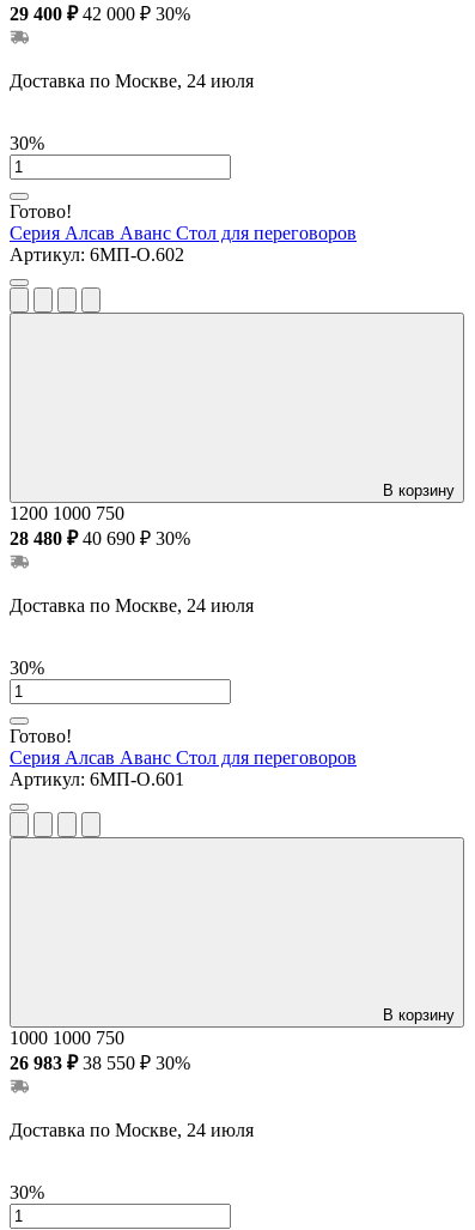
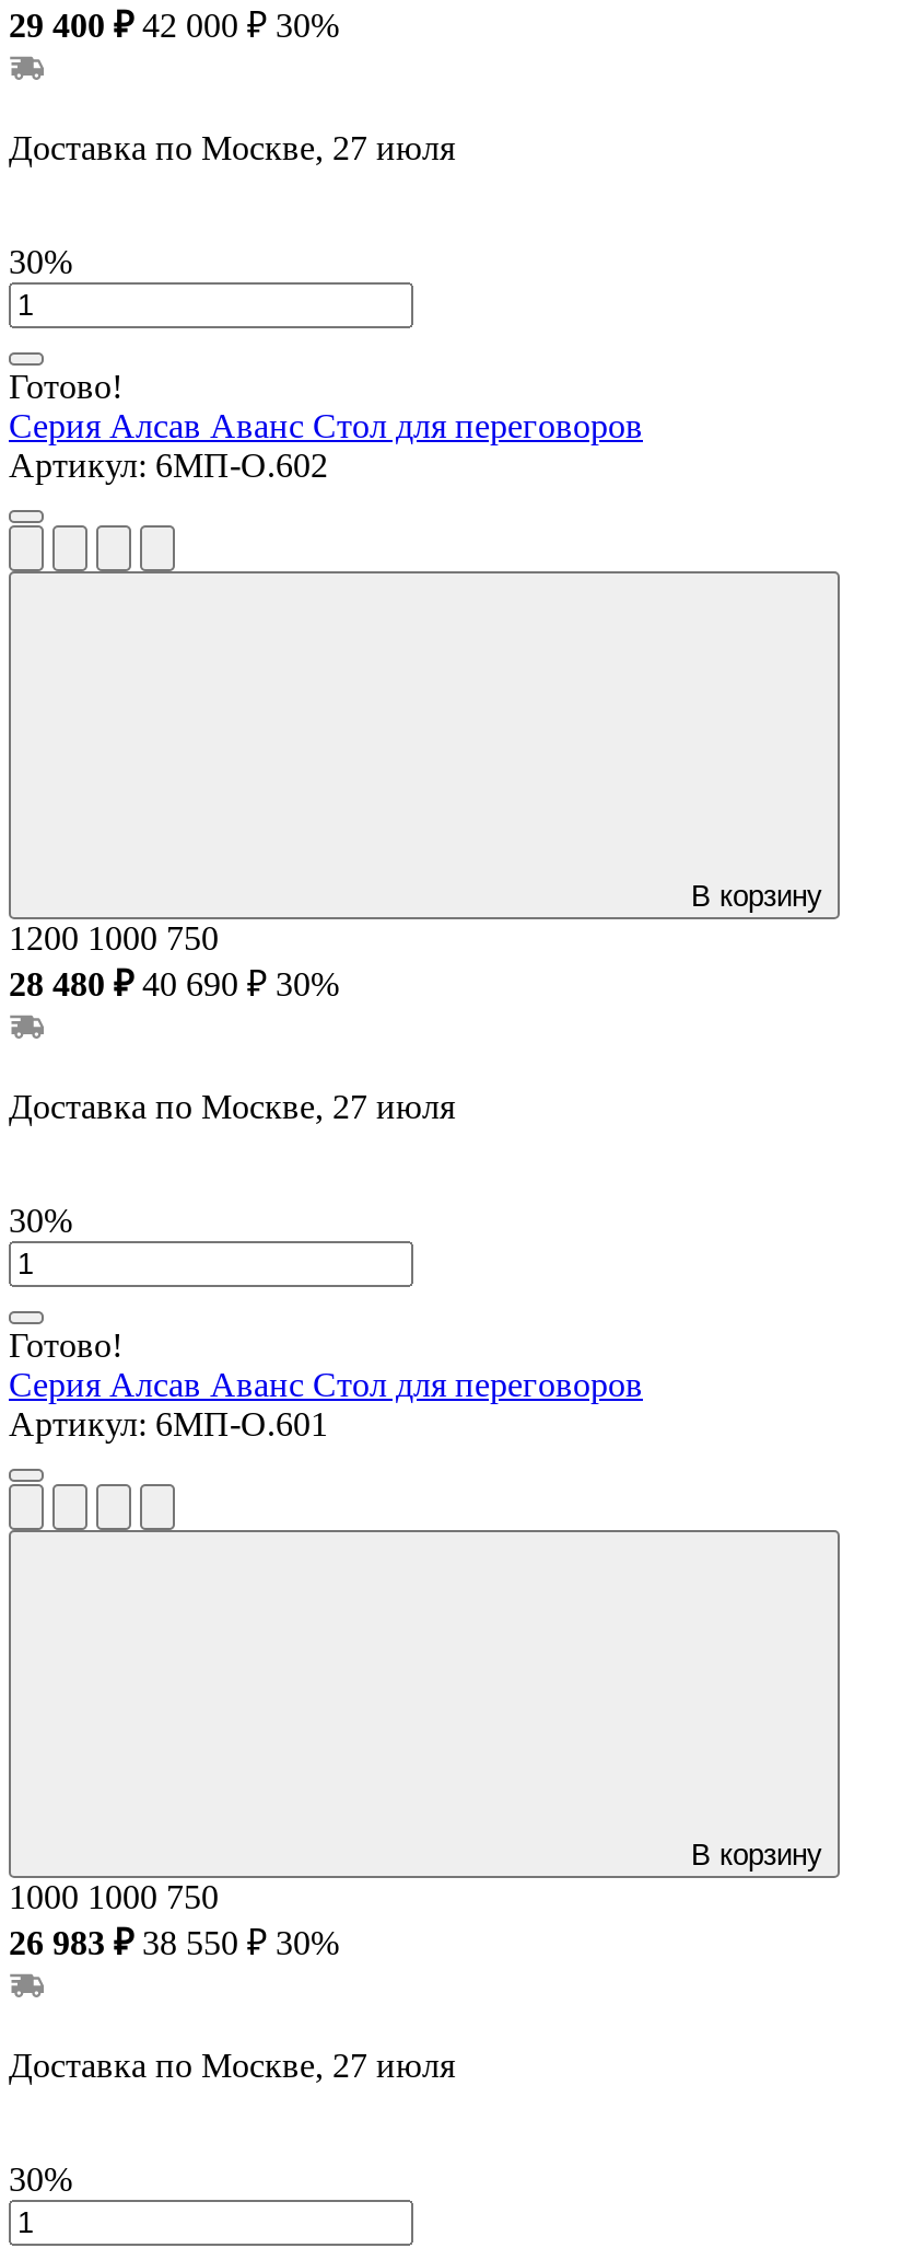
[10,70,254,91] Доставка по Москве, 24 июля -> [9,129,455,166] Доставка по Москве, 27 июля
[10,595,254,615] Доставка по Москве, 24 июля -> [9,1087,455,1125] Доставка по Москве, 27 июля
[10,1120,254,1140] Доставка по Москве, 24 июля -> [9,2046,455,2083] Доставка по Москве, 27 июля

